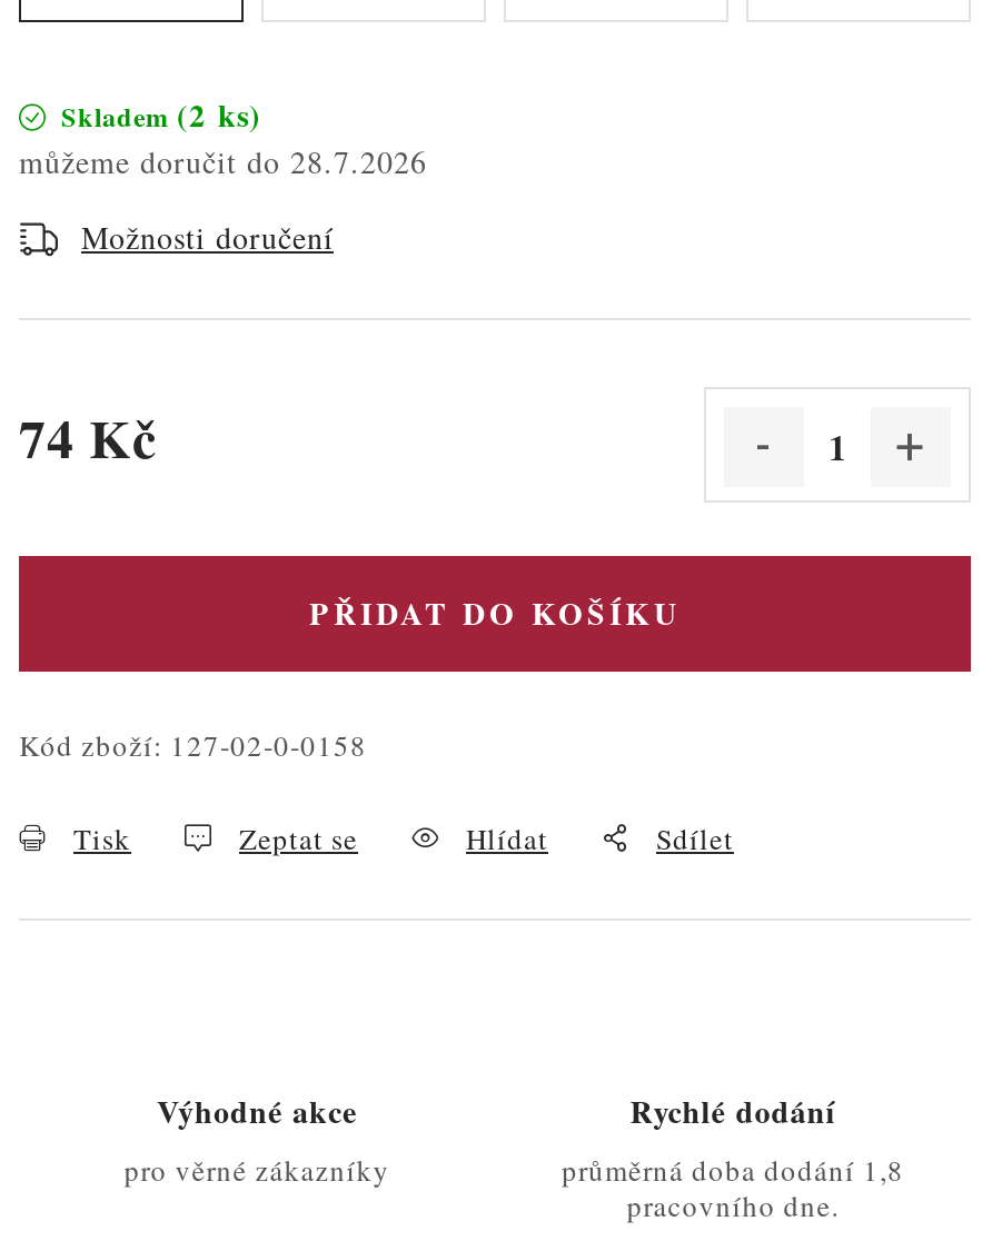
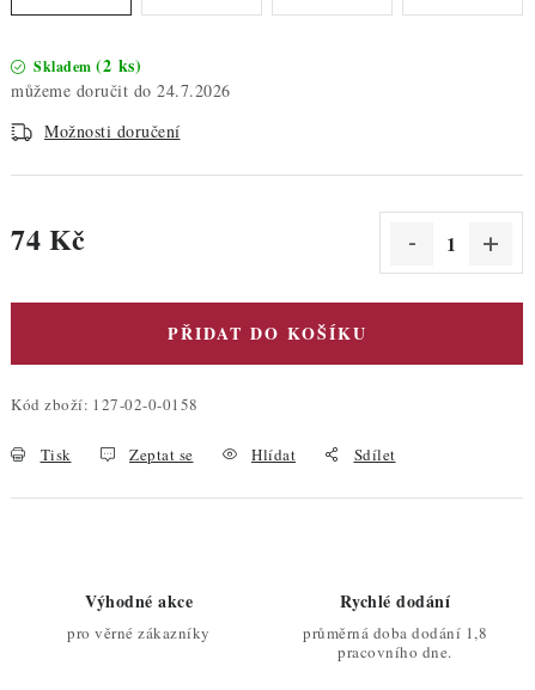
[290,140,427,182] 28.7.2026 -> [157,79,230,102] 24.7.2026

